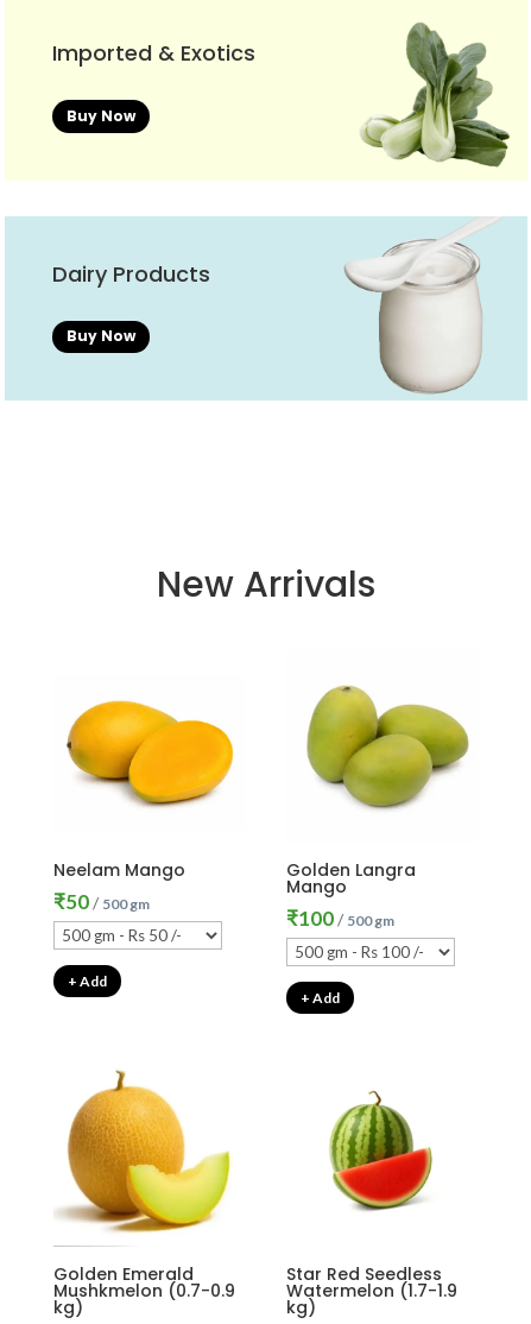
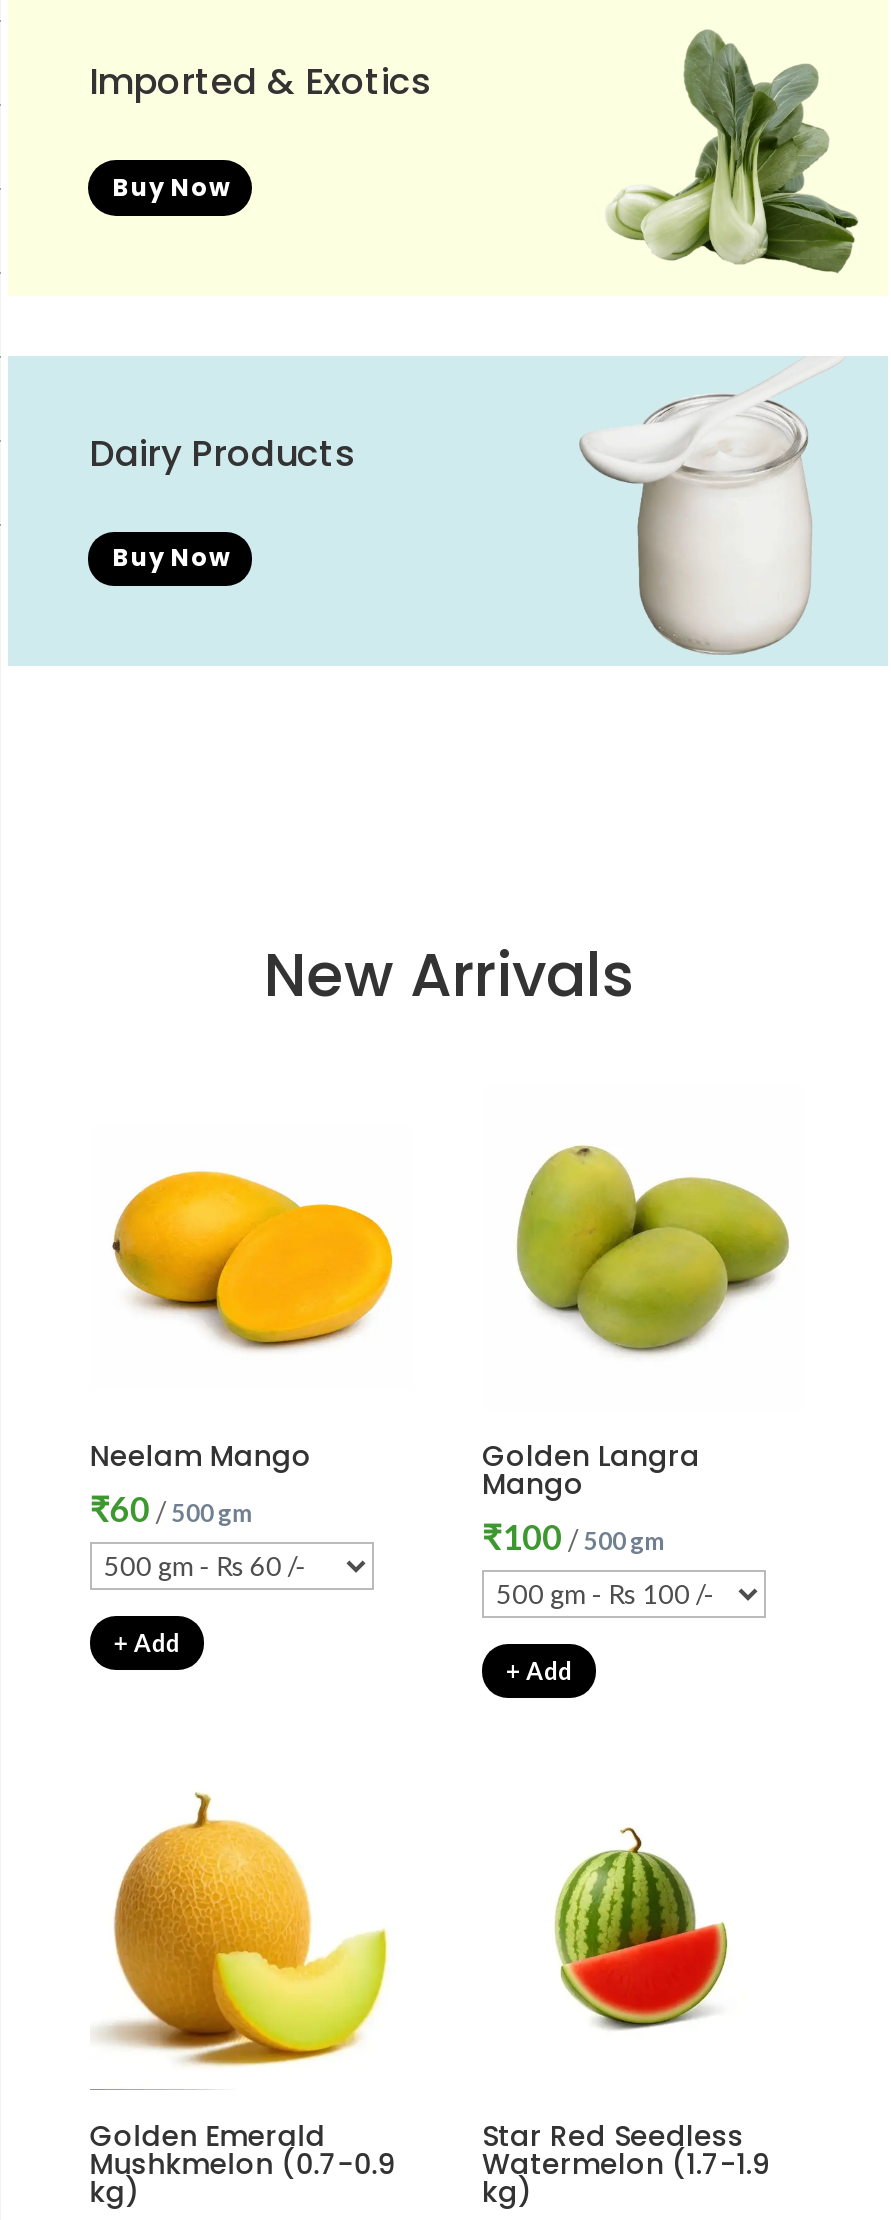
[53,889,149,914] ₹50 /500 gm -> [90,1488,252,1530] ₹60 /500 gm

